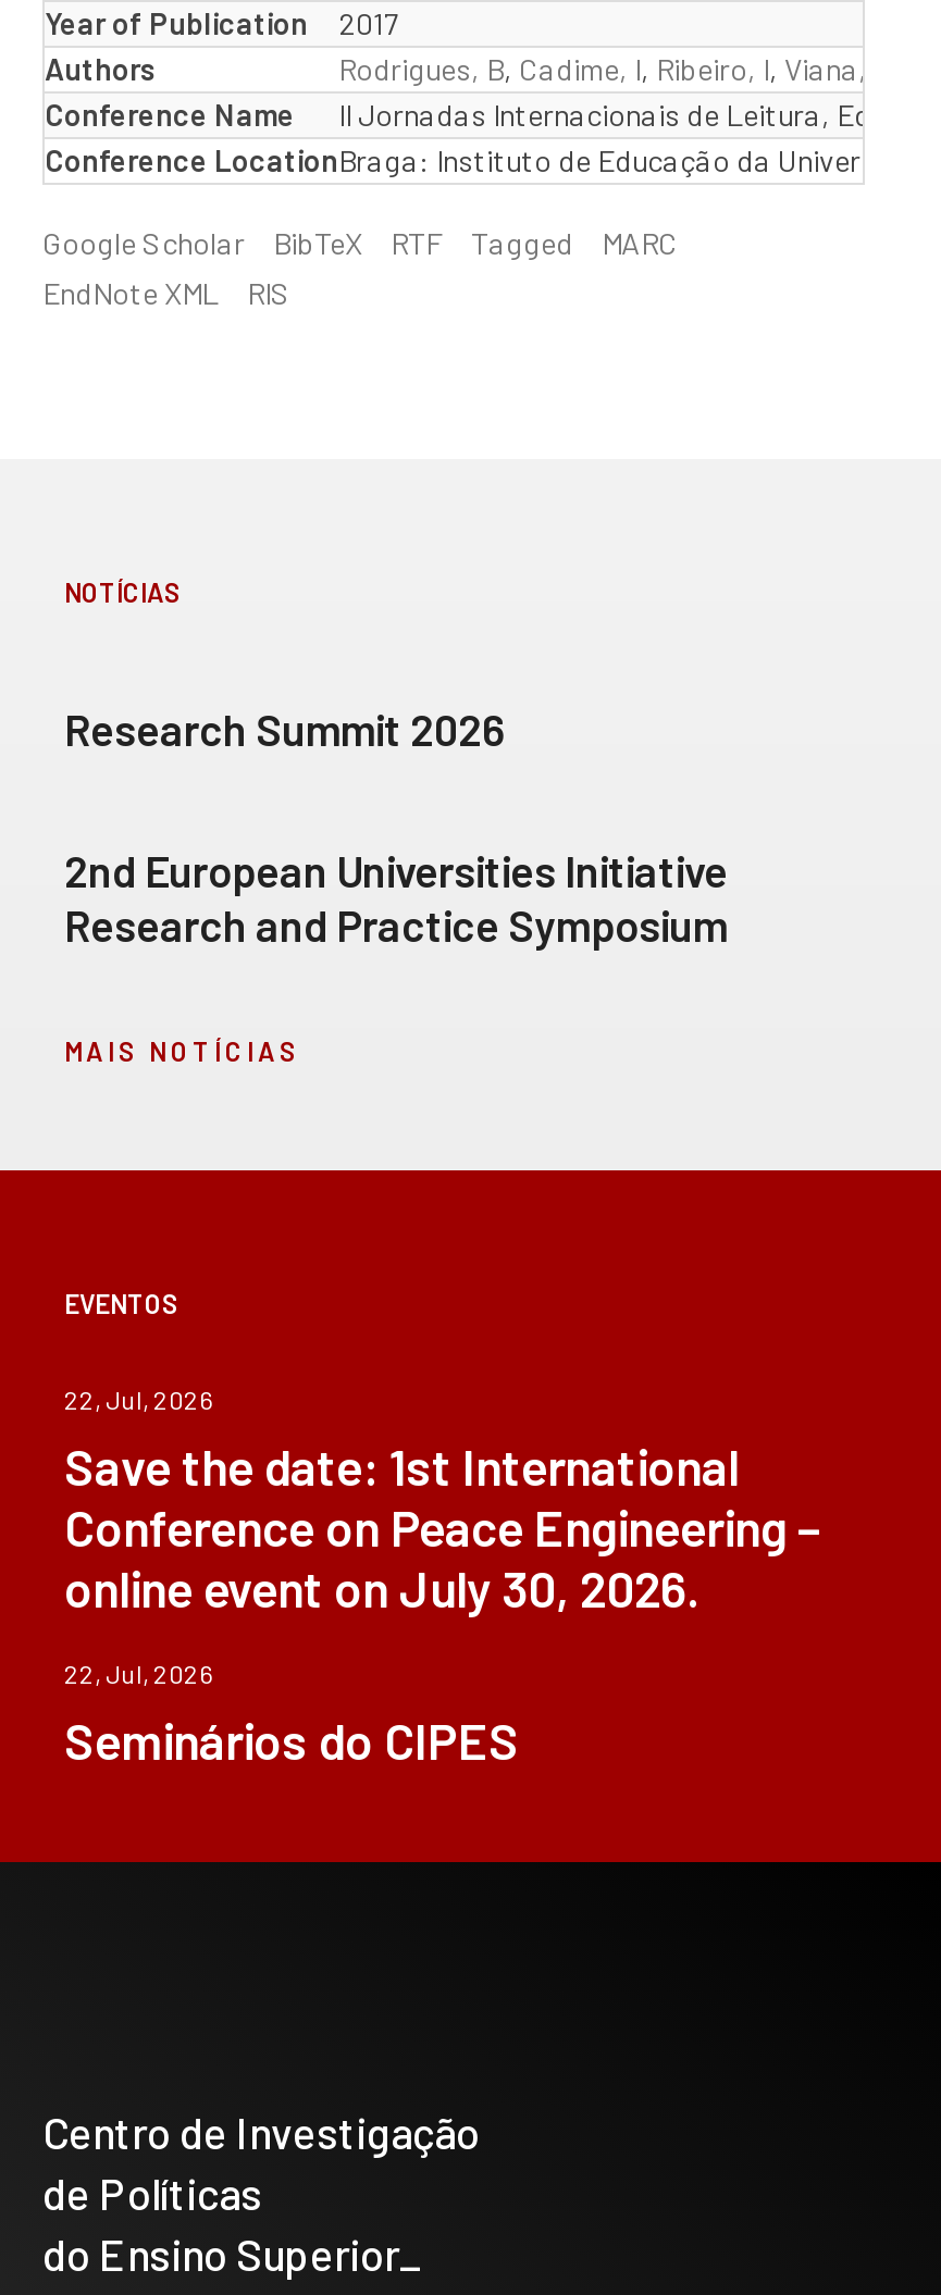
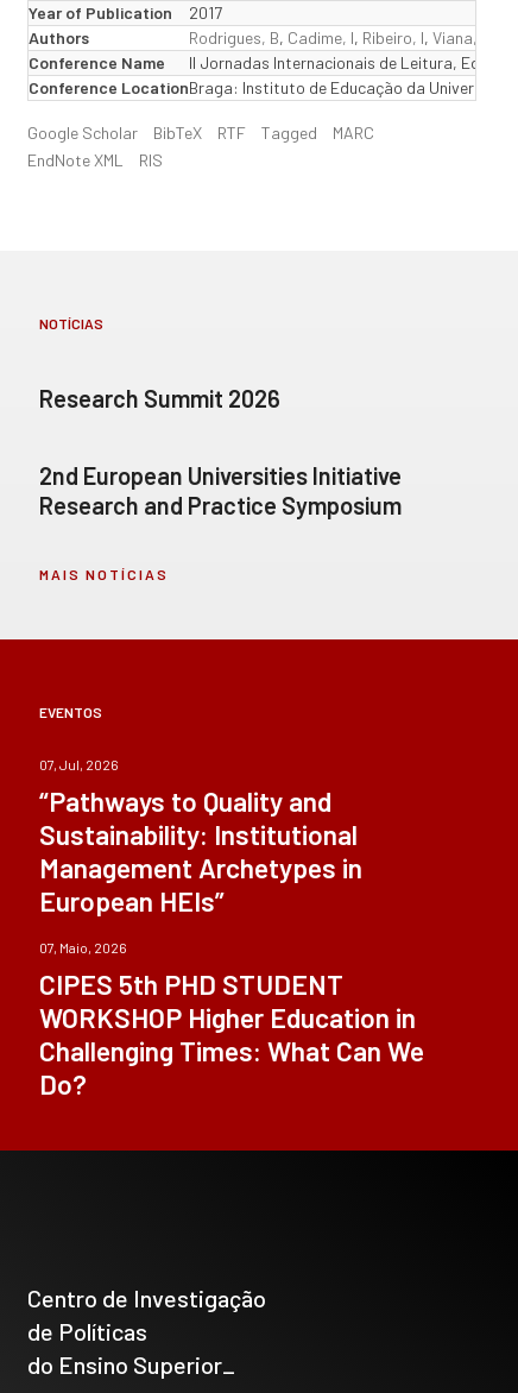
[64,1384,821,1618] 22, Jul, 2026 | Save the date: 1st International | Conference on Peace Engineering – | online event on July 30, 2026. -> [39,756,362,918] 07, Jul, 2026 | “Pathways to Quality and | Sustainability: Institutional | Management Archetypes in | European HEIs”
[64,1658,519,1771] 22, Jul, 2026 | Seminários do CIPES -> [39,939,424,1101] 07, Maio, 2026 | CIPES 5th PHD STUDENT | WORKSHOP Higher Education in | Challenging Times: What Can We | Do?

